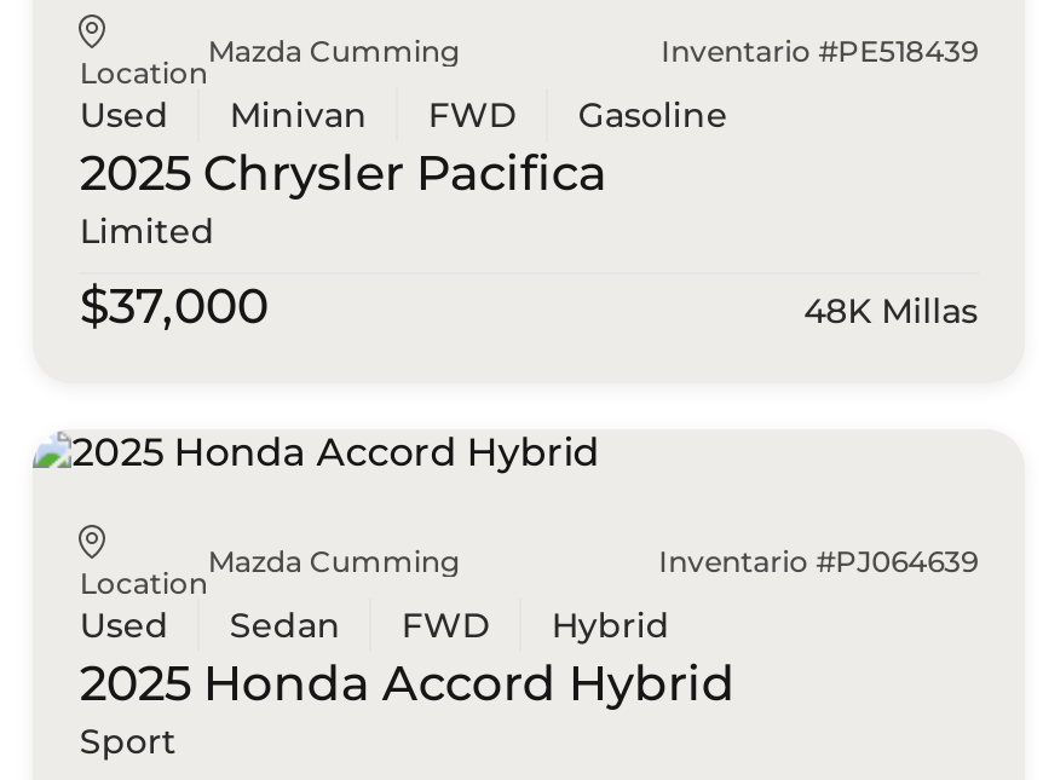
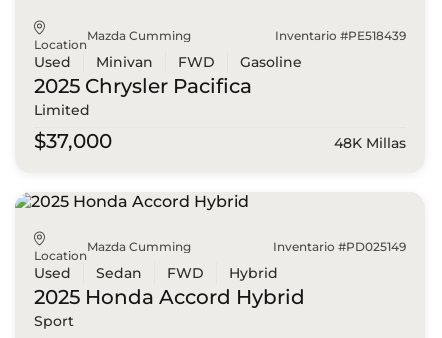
[658,543,978,580] Inventario #PJ064639 -> [273,239,406,254] Inventario #PD025149

